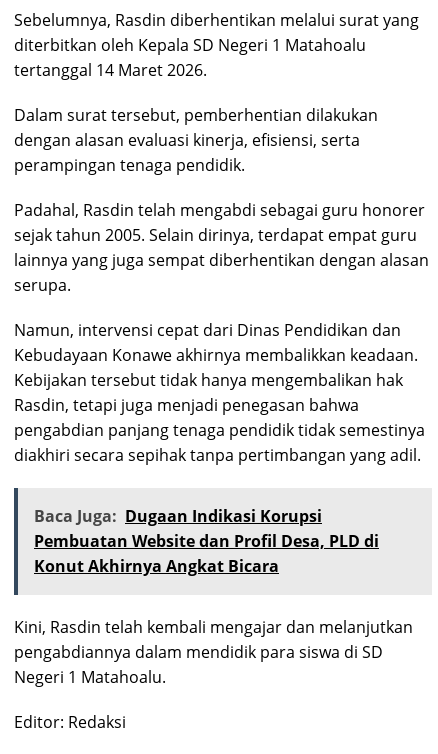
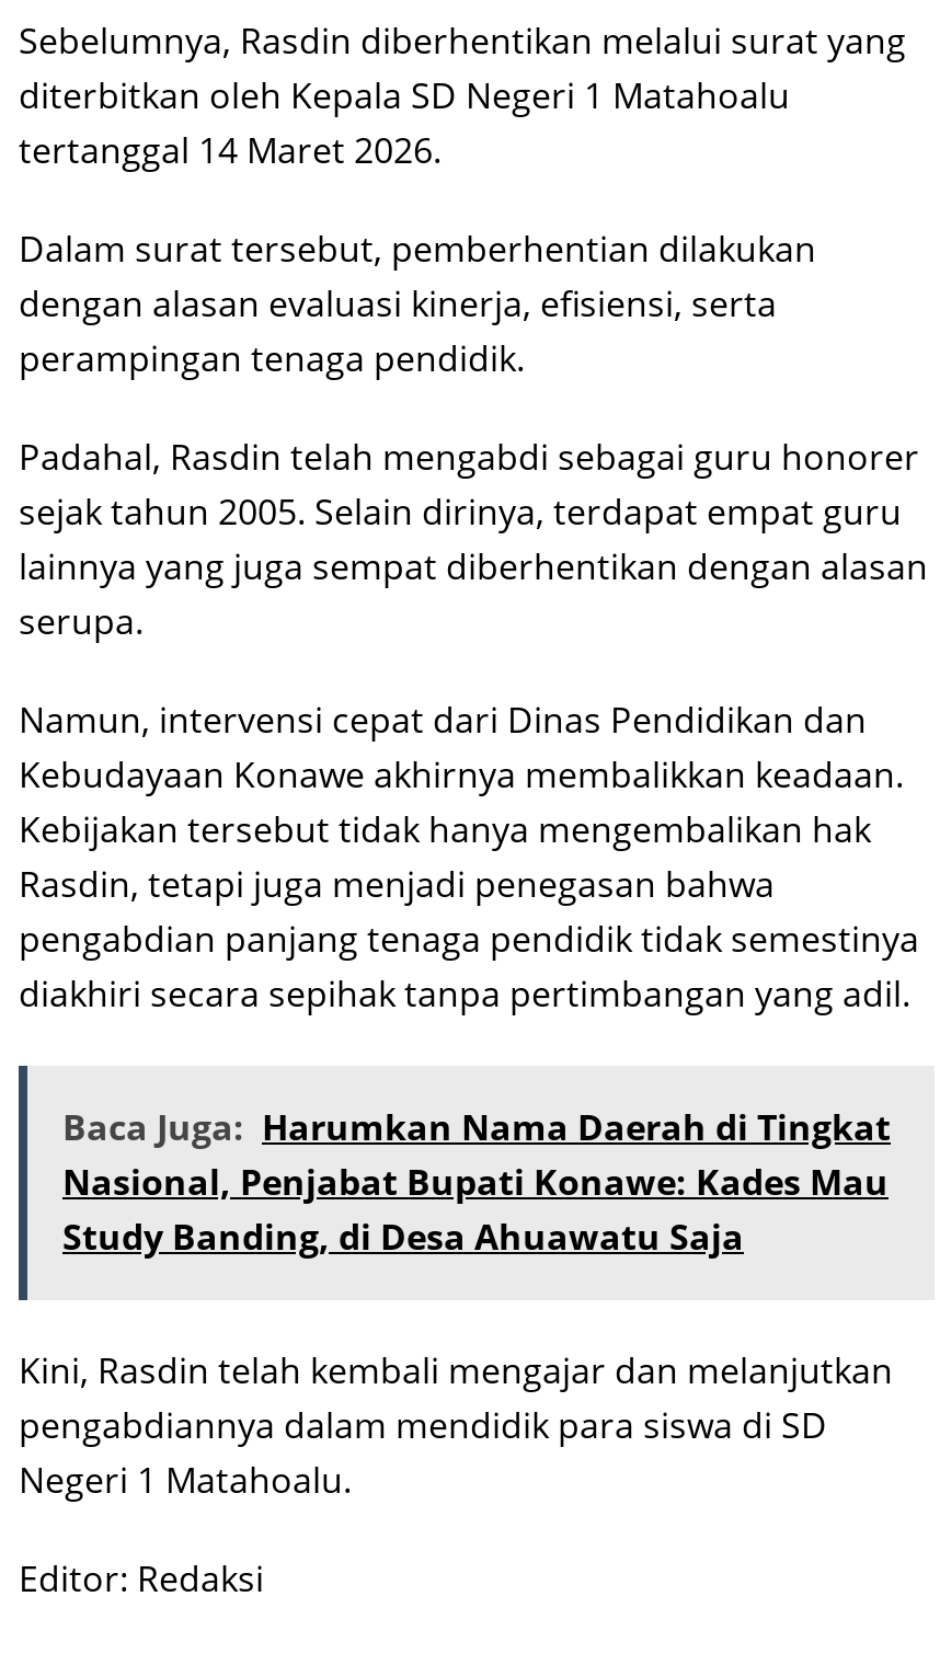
[34,505,379,577] Baca Juga: Dugaan Indikasi Korupsi | Pembuatan Website dan Profil Desa, PLD di | Konut Akhirnya Angkat Bicara -> [62,1103,891,1261] Baca Juga: Harumkan Nama Daerah di Tingkat | Nasional, Penjabat Bupati Konawe: Kades Mau | Study Banding, di Desa Ahuawatu Saja

